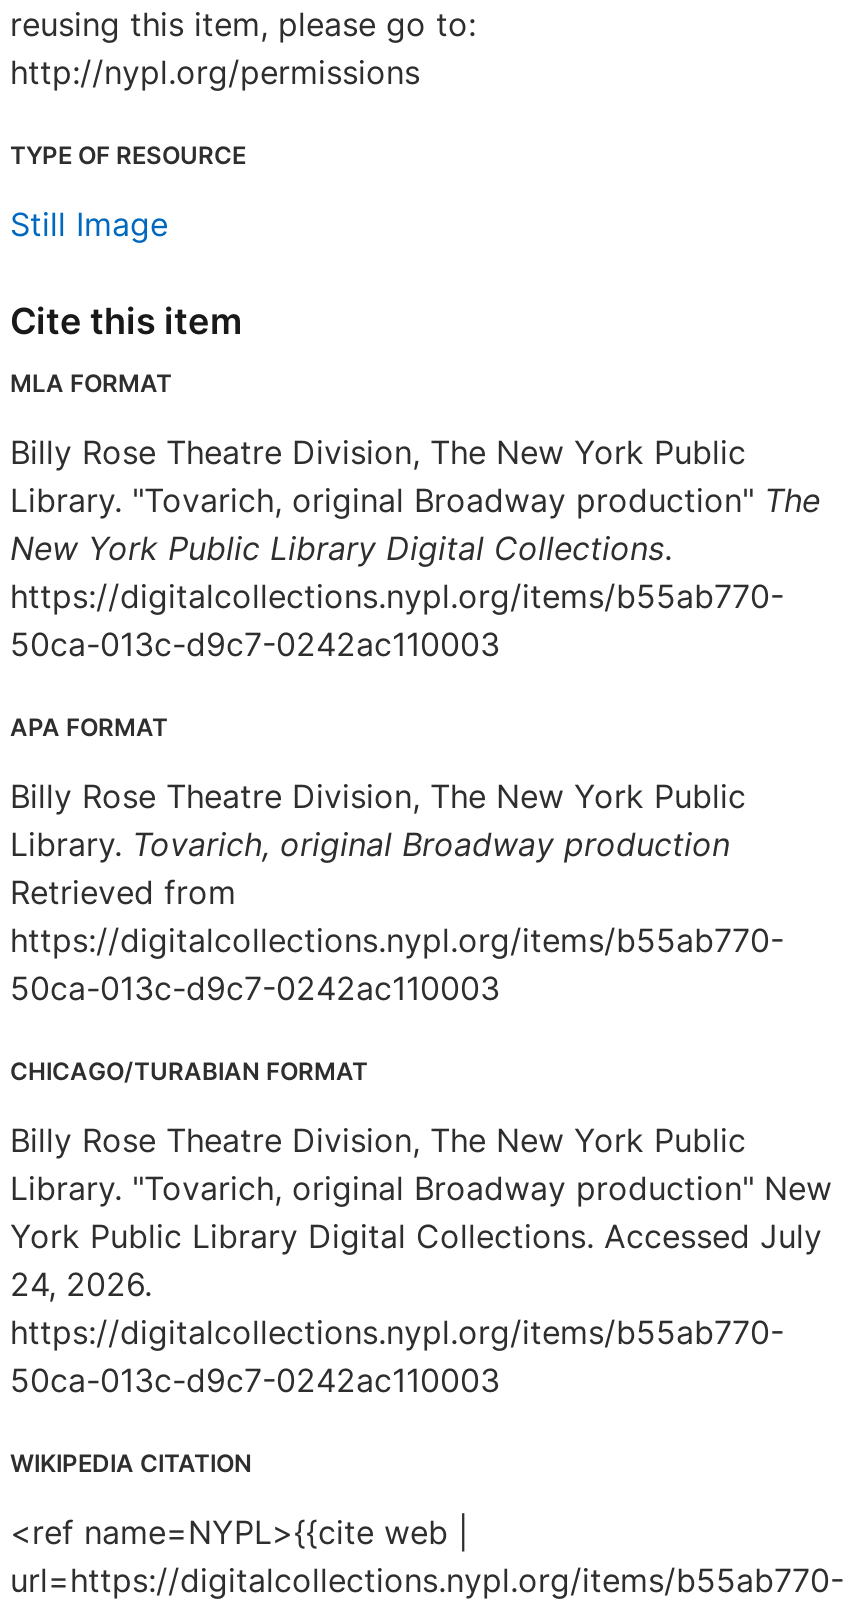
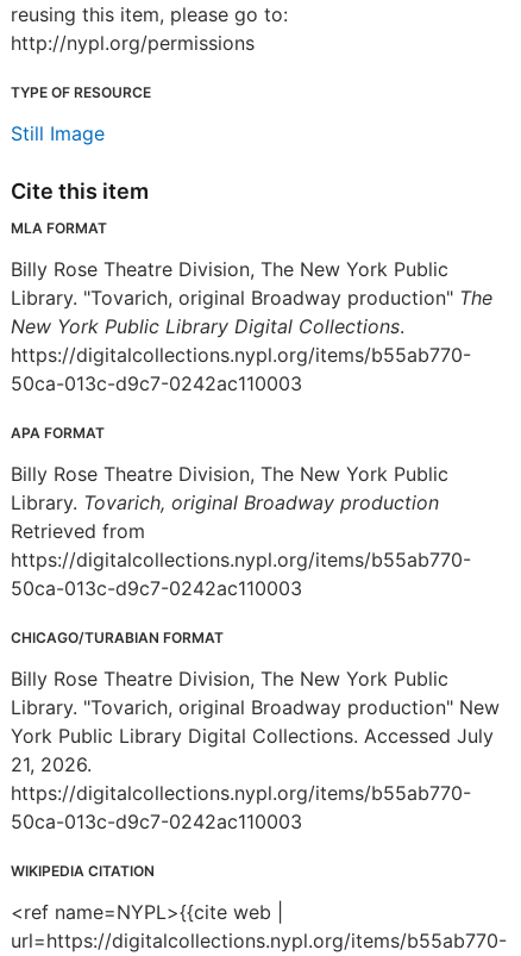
[10,1264,152,1304] 24, 2026. -> [11,752,92,776] 21, 2026.

